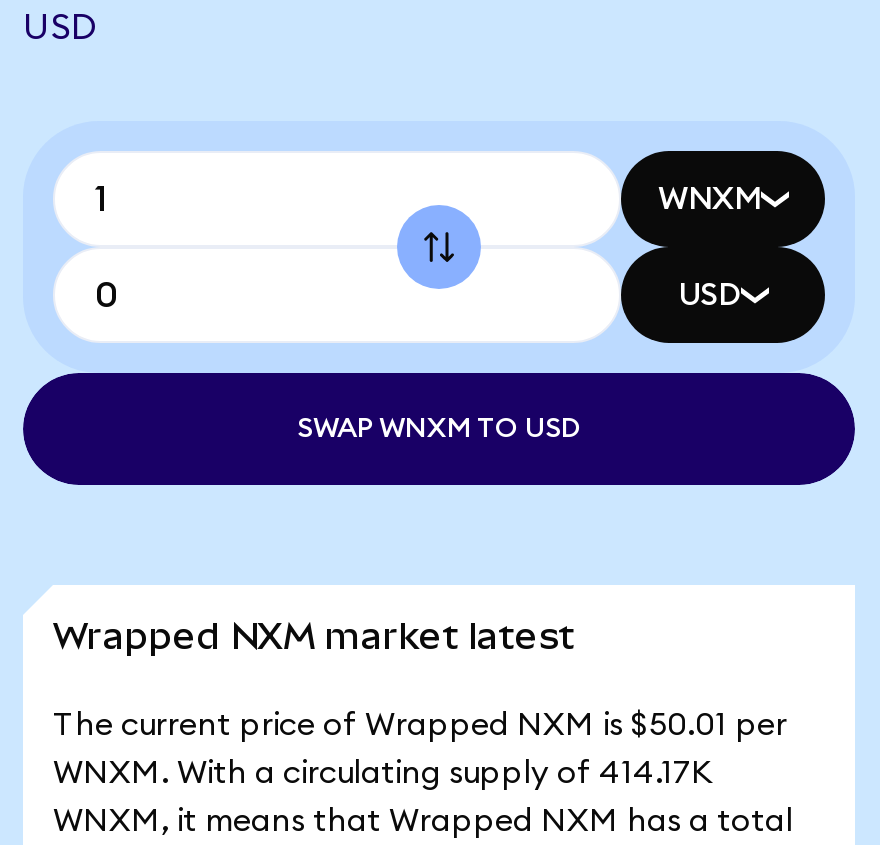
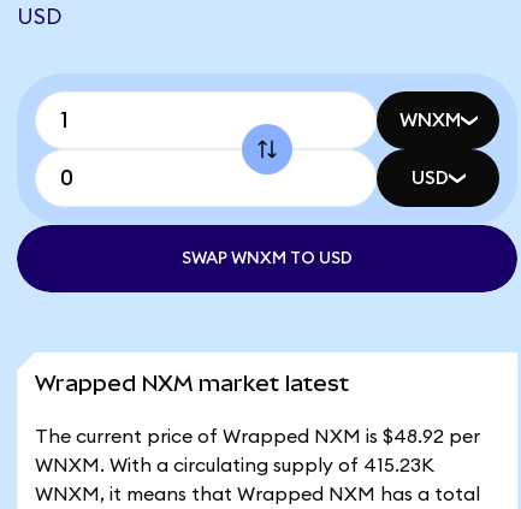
[53,709,787,741] The current price of Wrapped NXM is $50.01 per -> [35,427,480,446] The current price of Wrapped NXM is $48.92 per
[53,757,713,789] WNXM. With a circulating supply of 414.17K -> [35,456,434,475] WNXM. With a circulating supply of 415.23K

